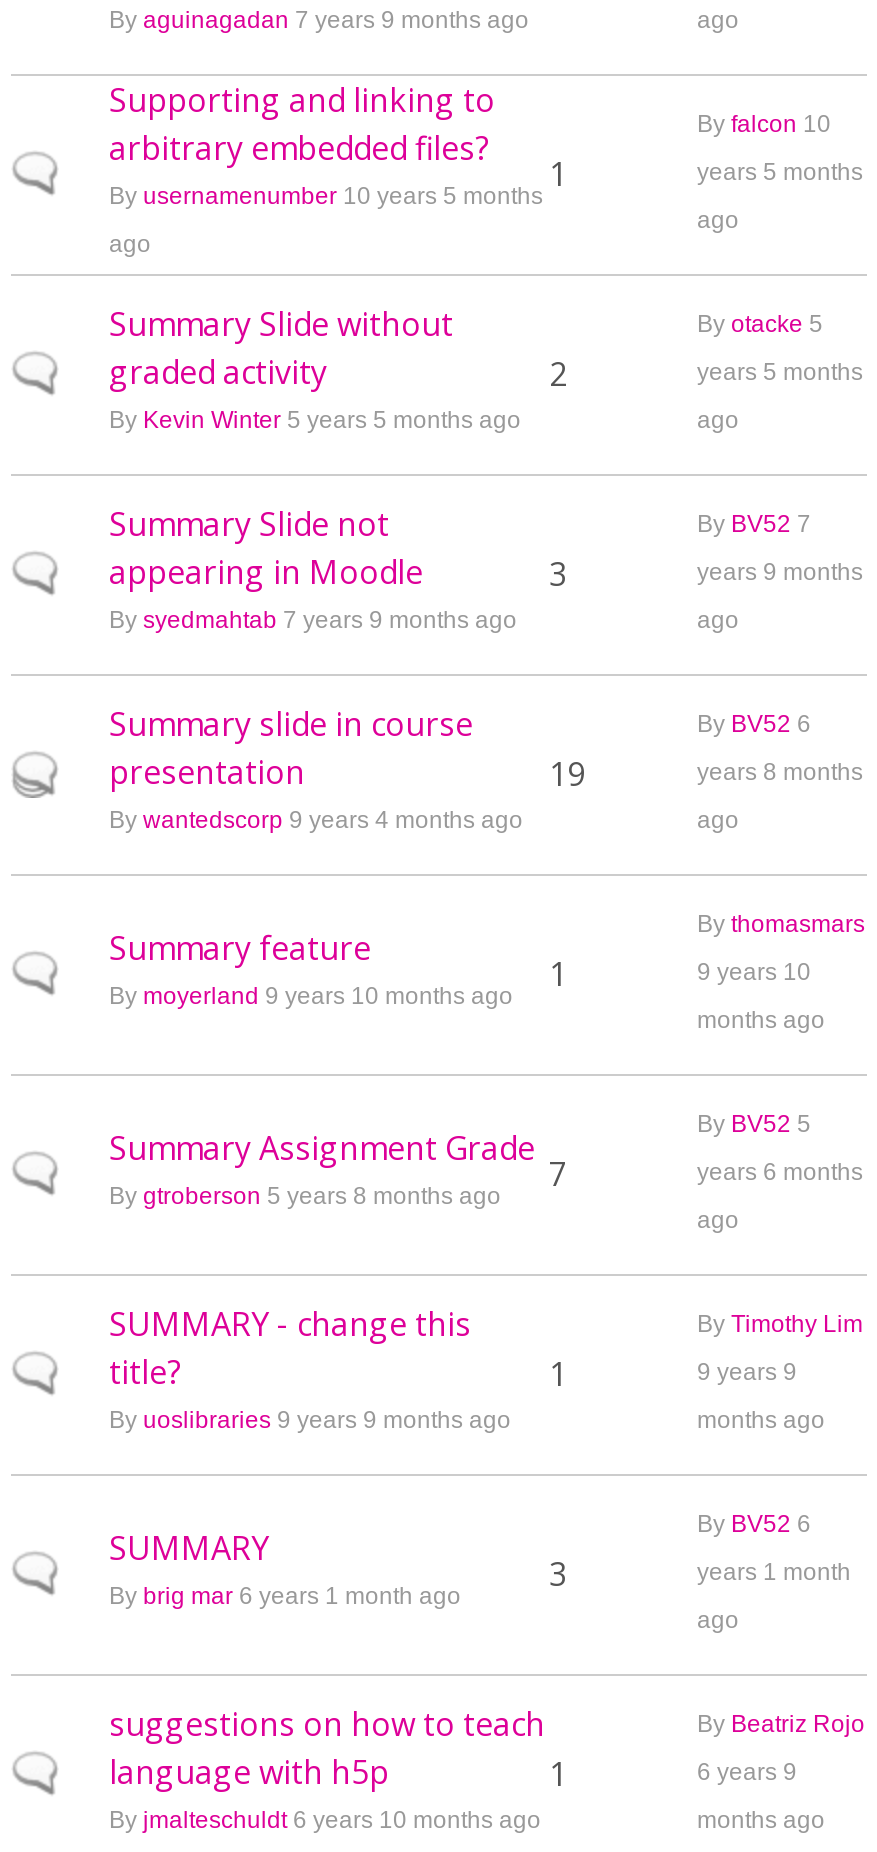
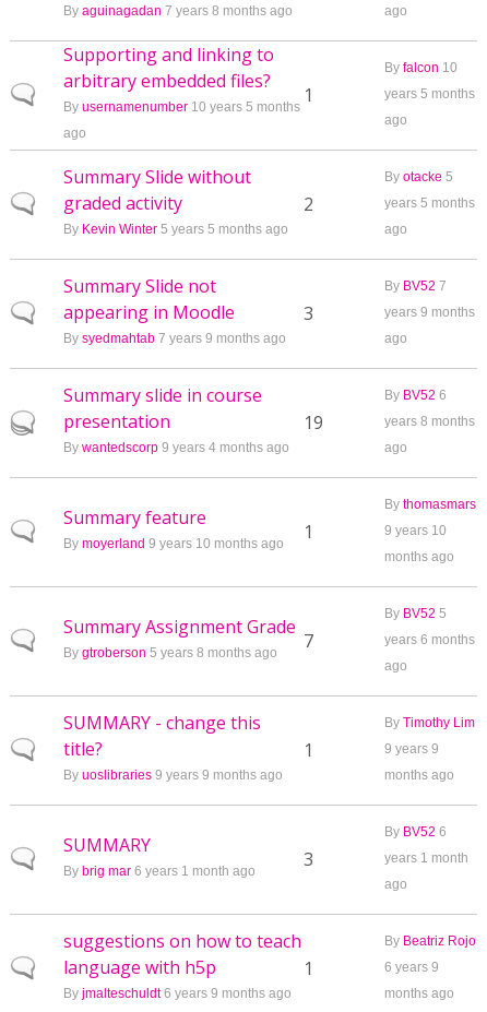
[109,6,529,34] By aguinagadan 7 years 9 months ago -> [63,3,293,19] By aguinagadan 7 years 8 months ago
[109,1806,541,1834] By jmalteschuldt 6 years 10 months ago -> [63,986,292,1001] By jmalteschuldt 6 years 9 months ago

